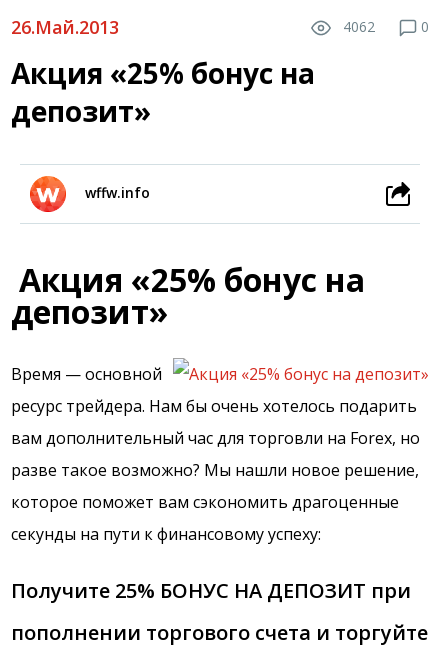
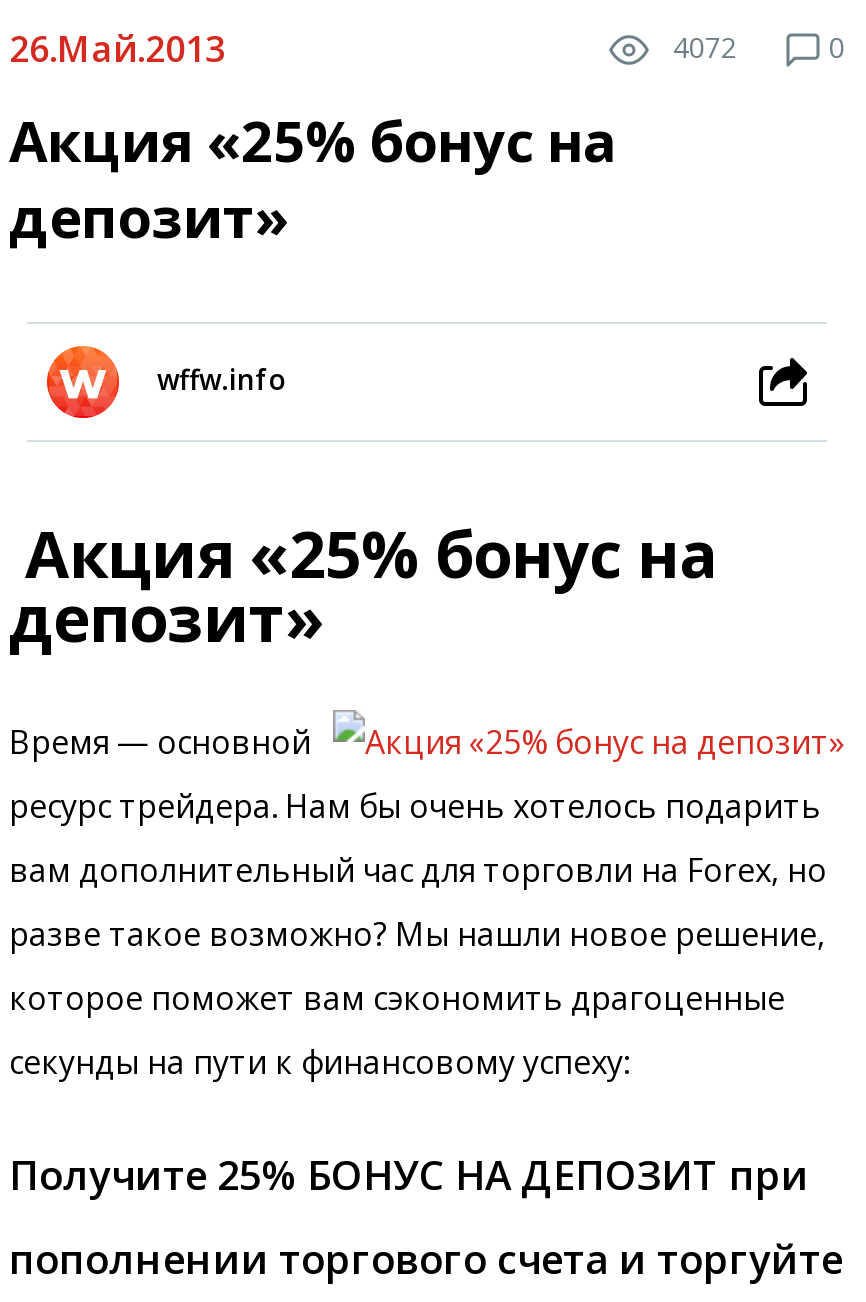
[339,17,429,36] 4062 0 -> [665,27,845,65] 4072 0

